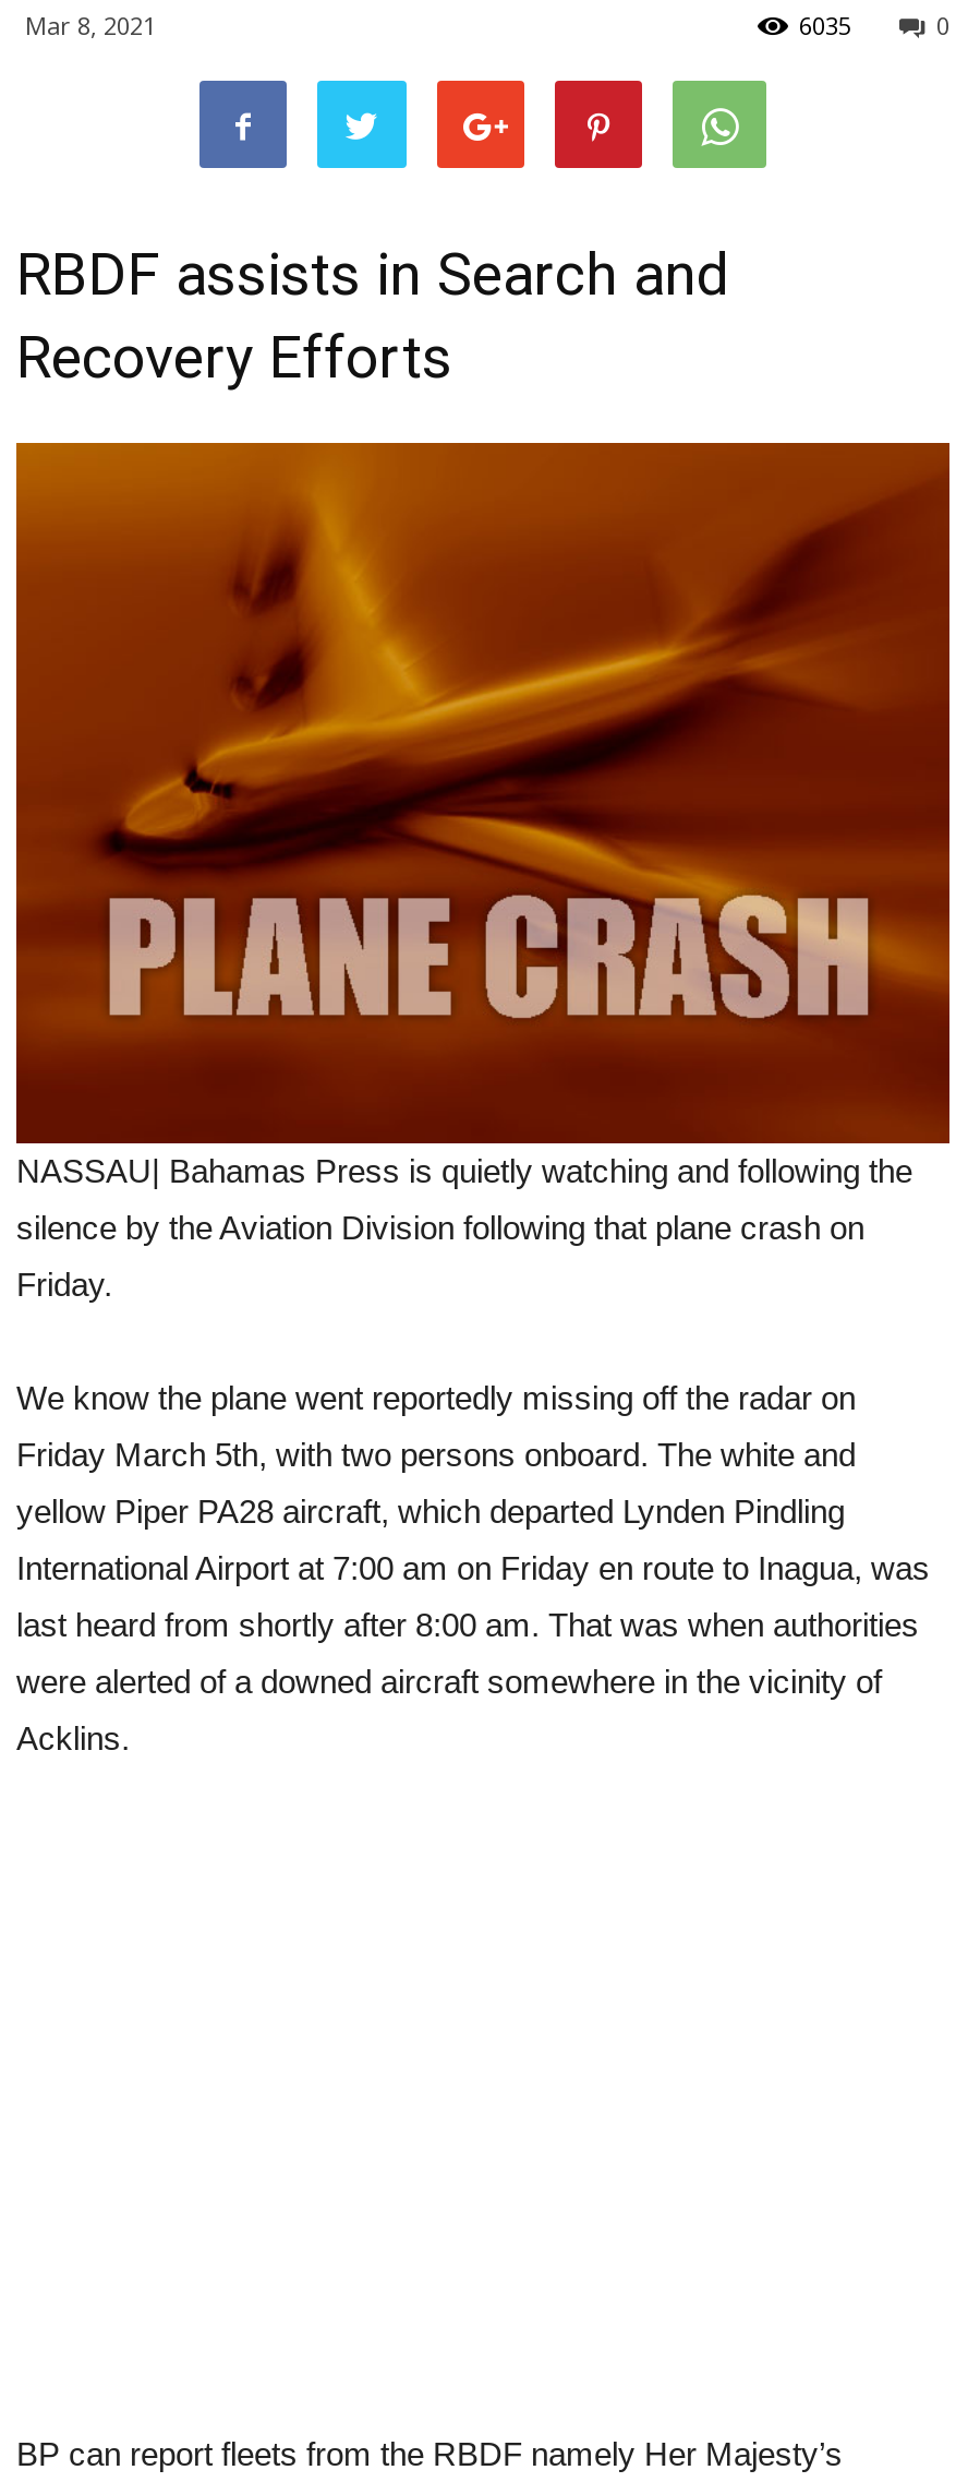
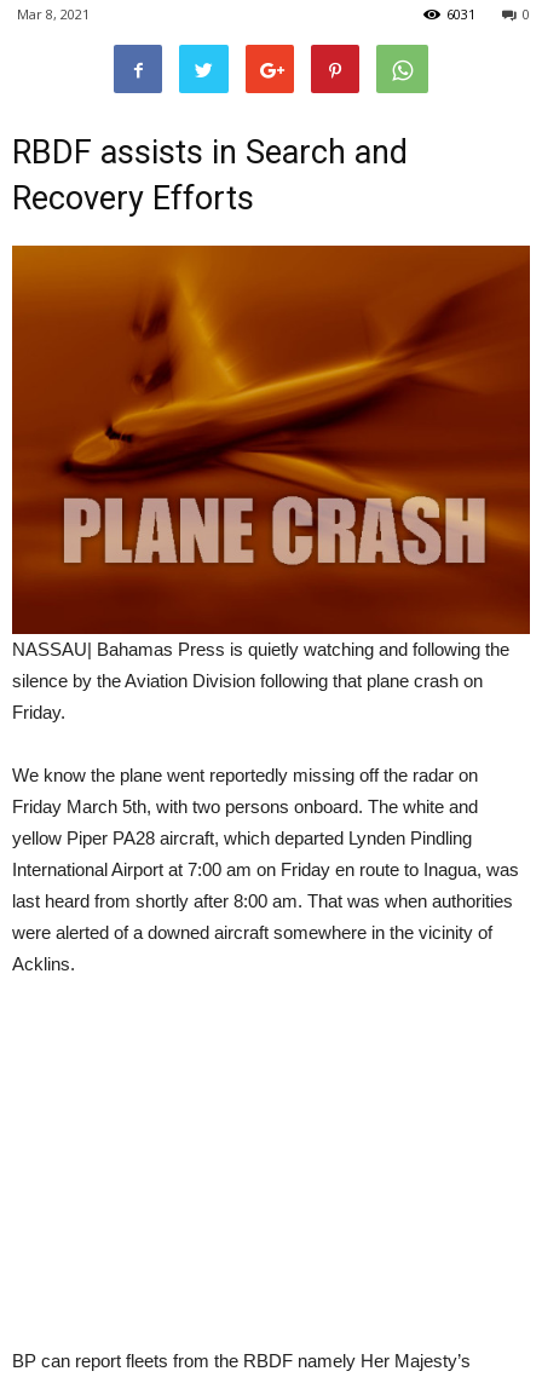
[799,9,851,41] 6035 -> [446,5,475,23] 6031

